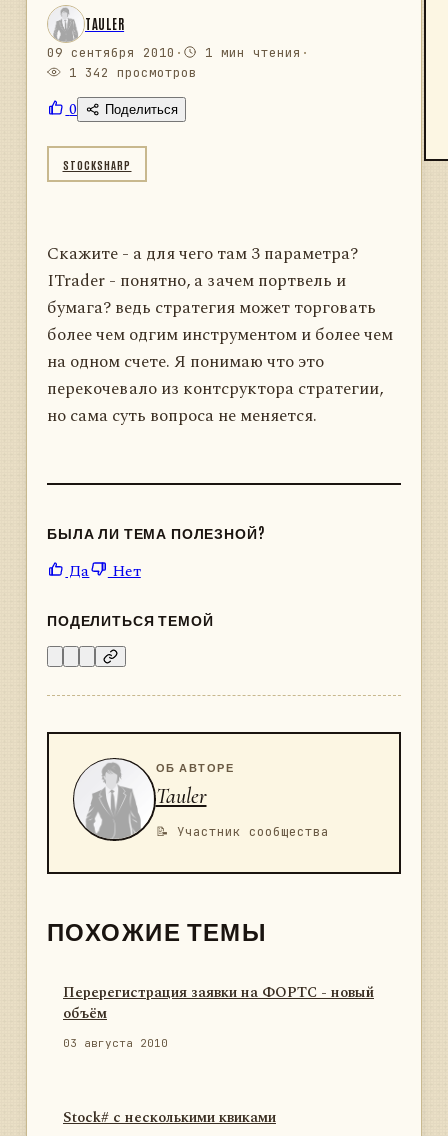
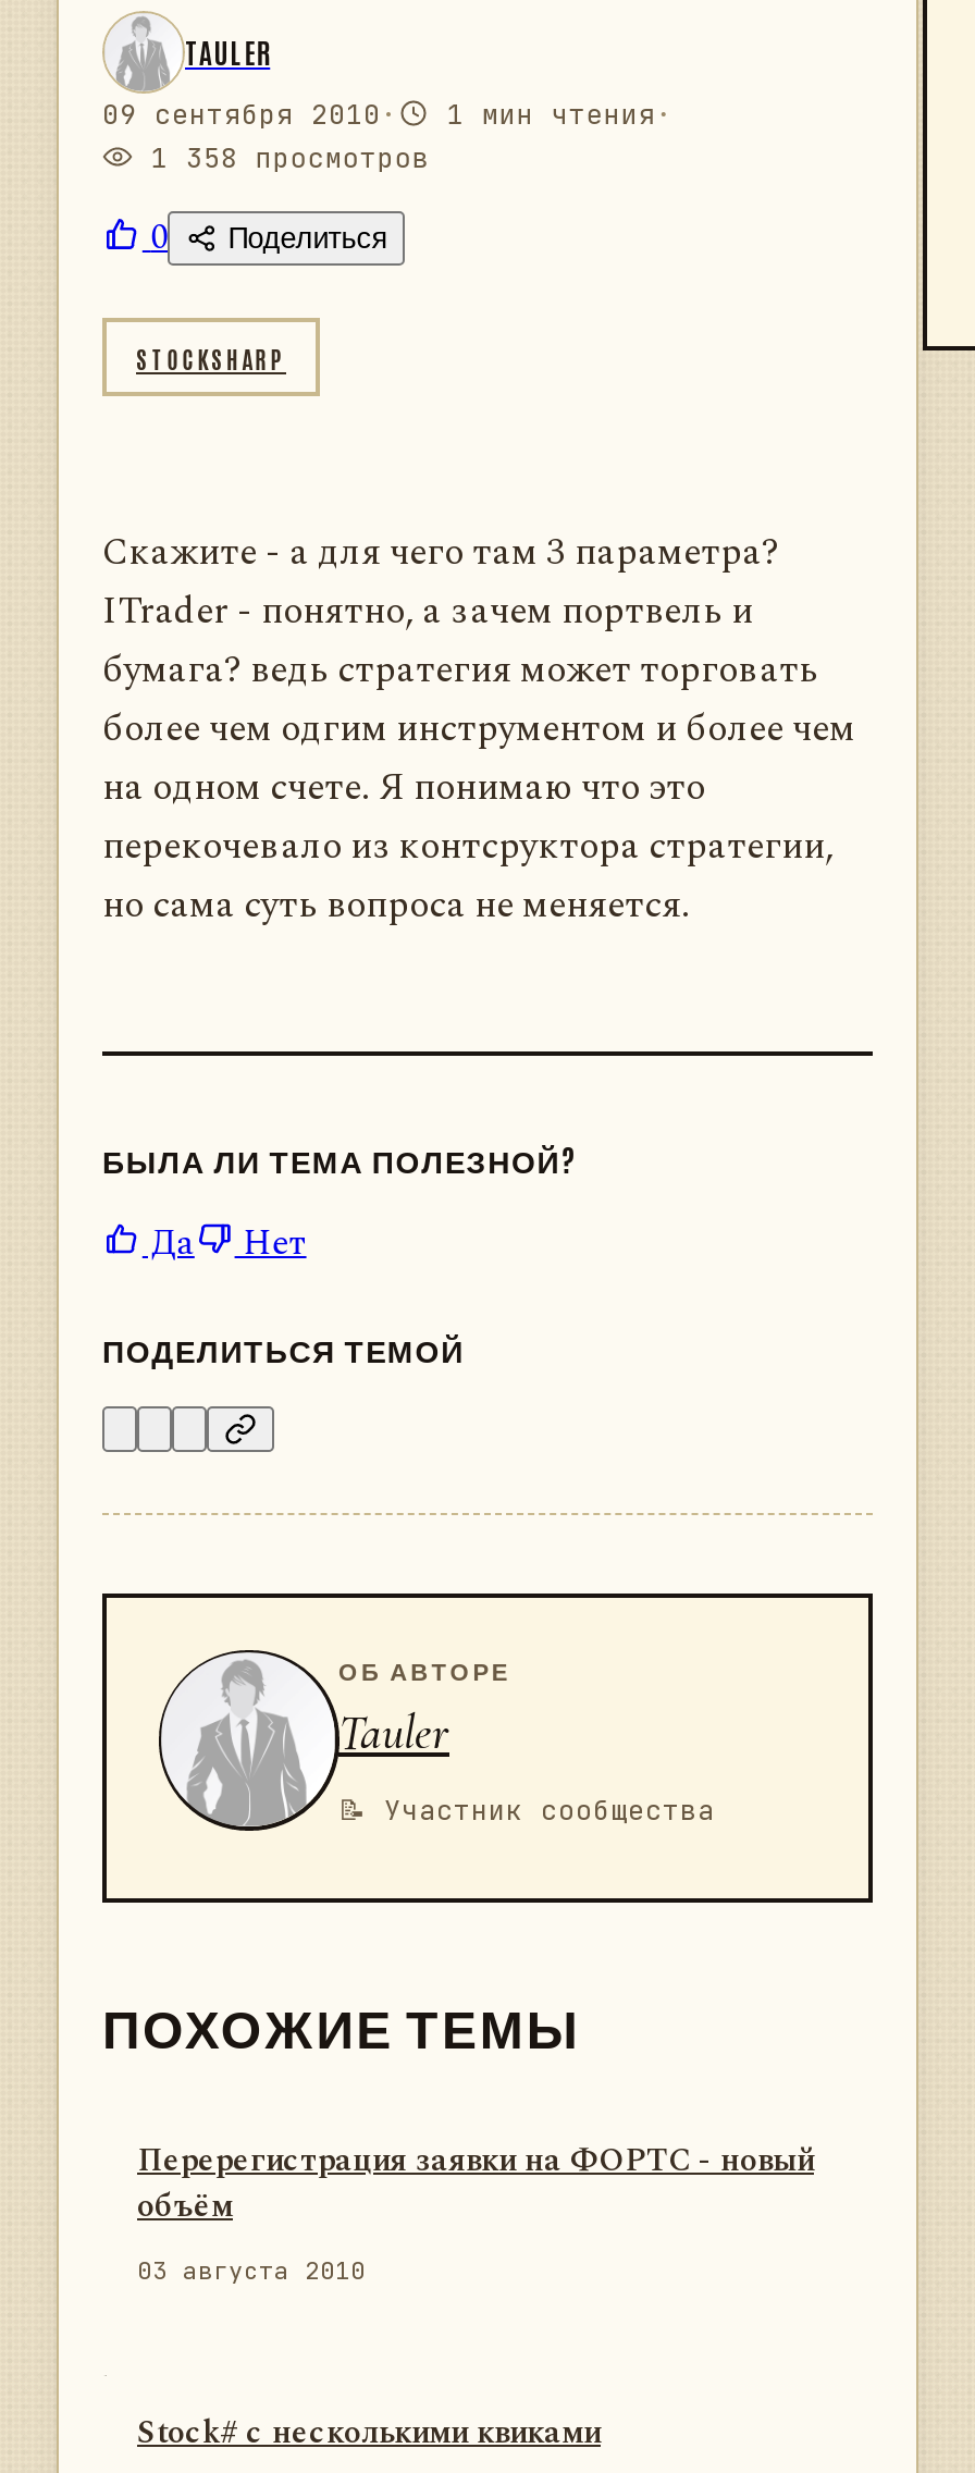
[61,64,197,81] 1 342 просмотров -> [134,139,430,176] 1 358 просмотров

